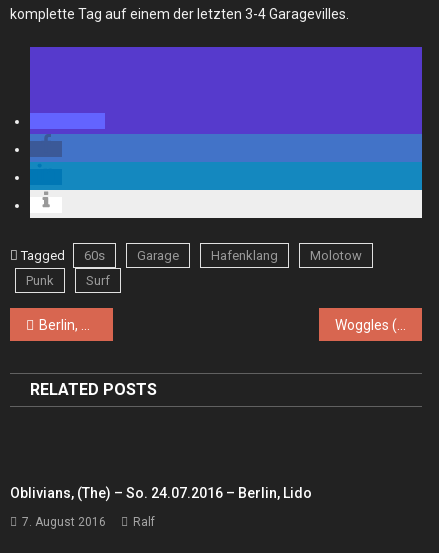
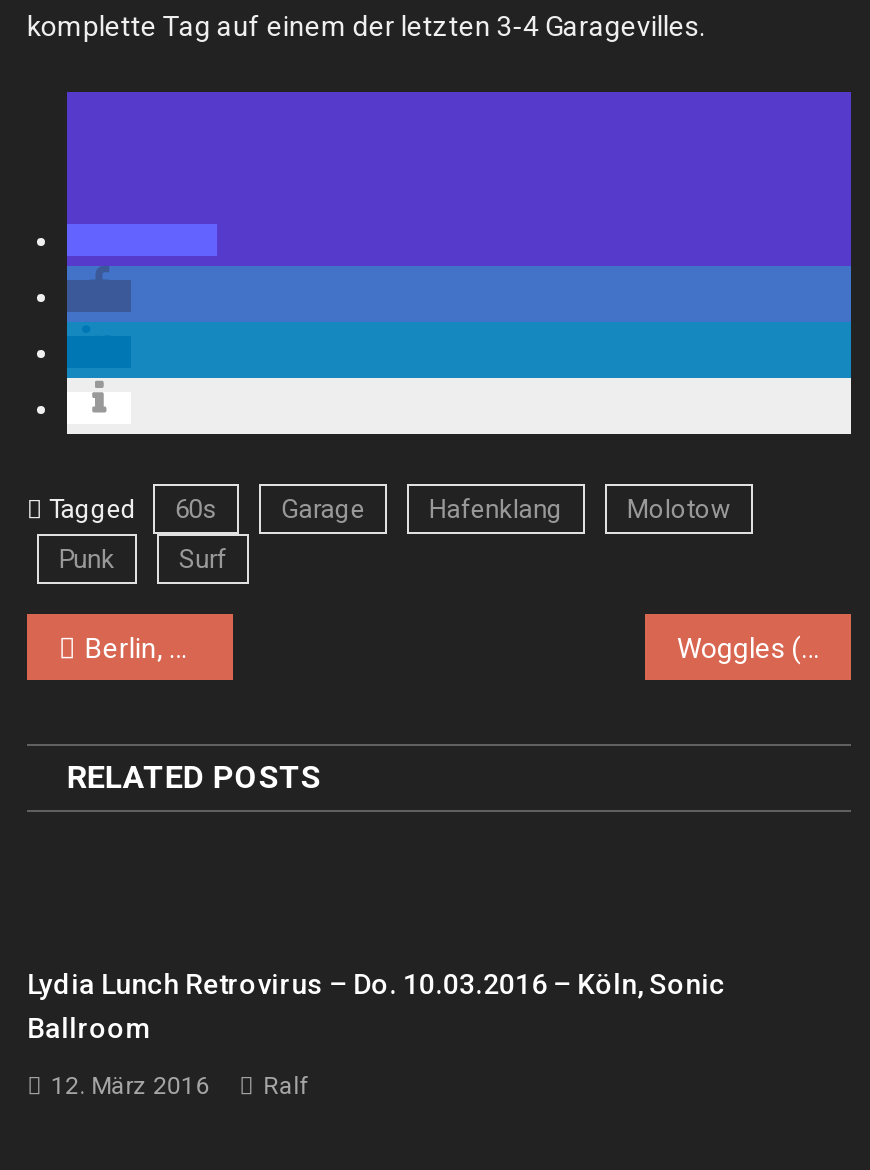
[10,485,312,501] Oblivians, (the) – So. 24.07.2016 – Berlin, Lido -> [27,968,725,1044] Lydia Lunch Retrovirus – Do. 10.03.2016 – Köln, Sonic | Ballroom
[22,515,155,529] 7. August 2016 Ralf -> [51,1072,307,1100] 12. März 2016 Ralf

